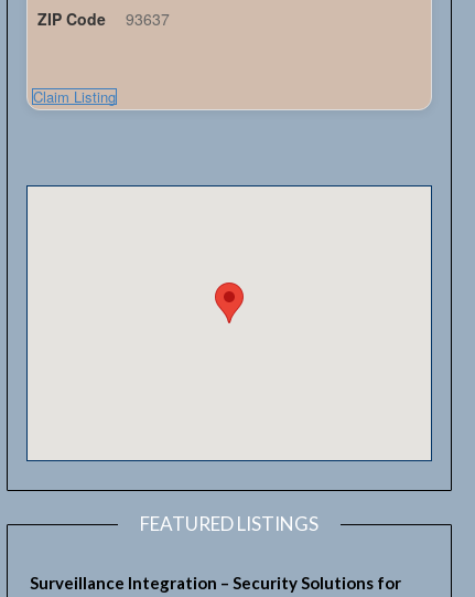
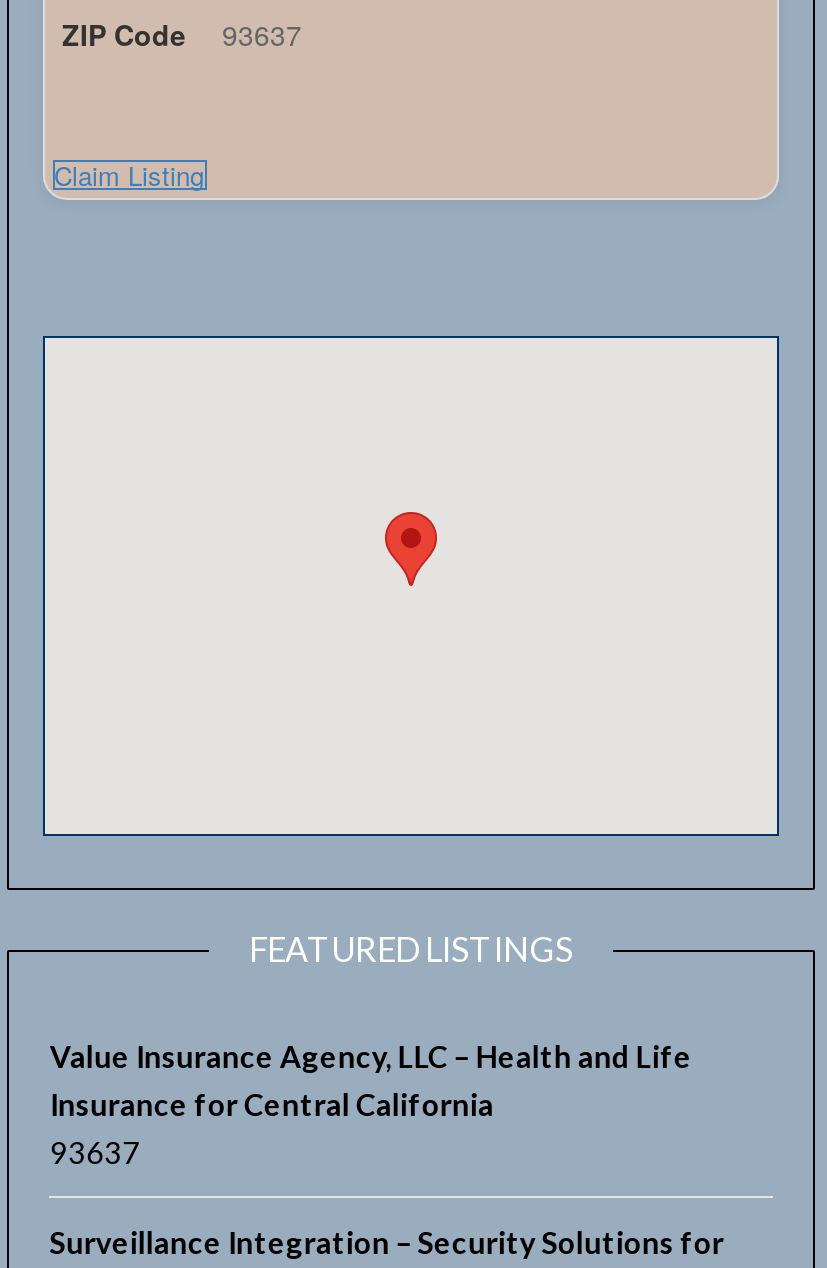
none -> [50,1038,692,1170] Value Insurance Agency, LLC – Health and Life | Insurance for Central California | 93637

